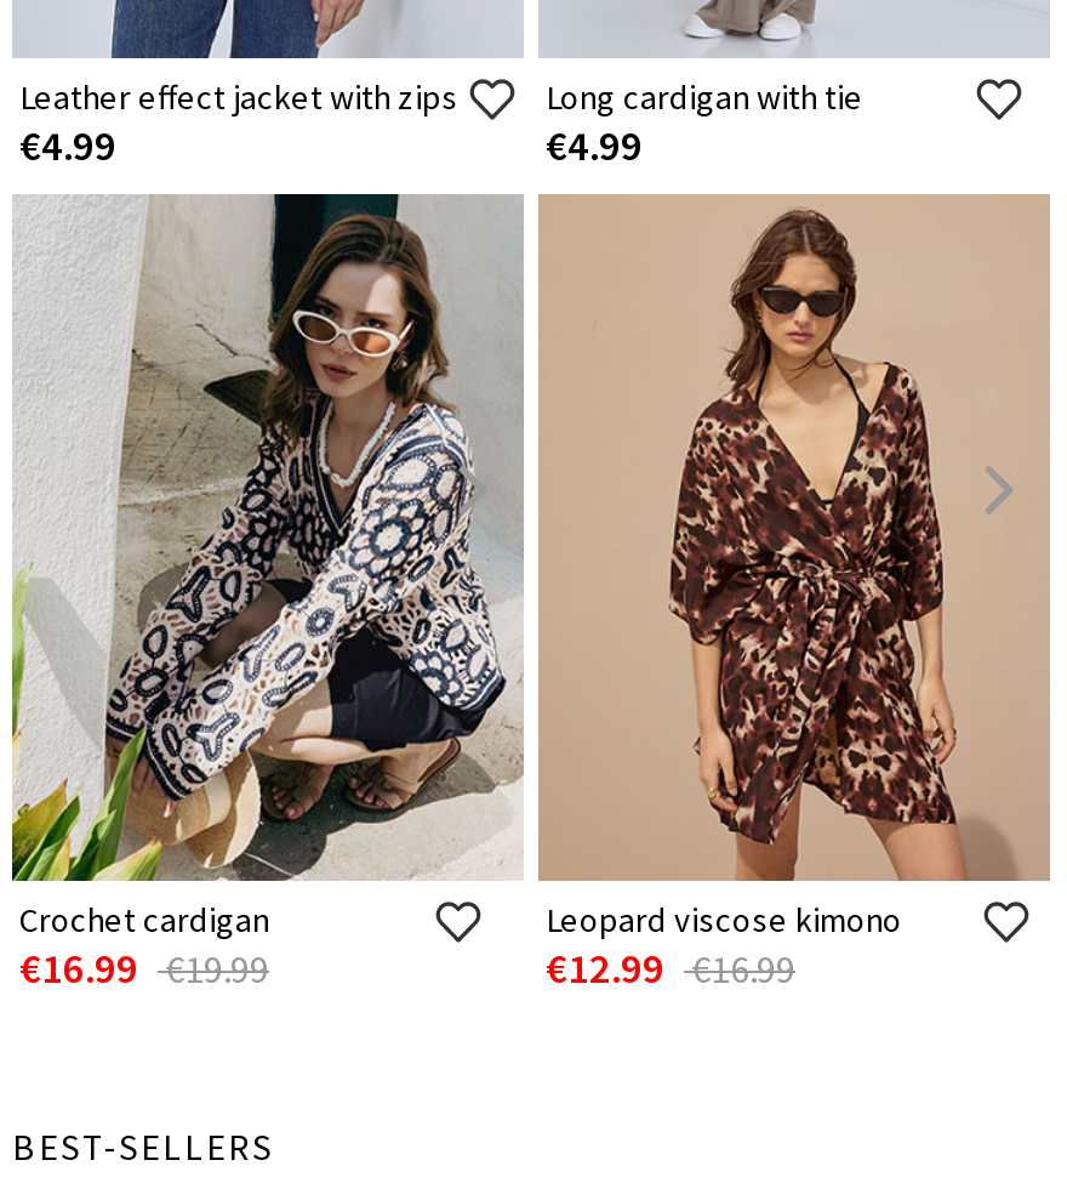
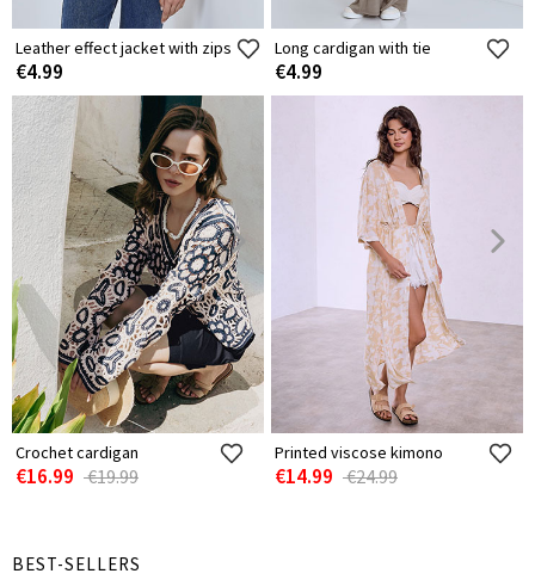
[538,194,1050,941] [image] | Leopard viscose kimono -> [271,97,523,463] [image] | Printed viscose kimono
[546,941,795,994] €12.99 €16.99 -> [275,463,398,489] €14.99 €24.99

